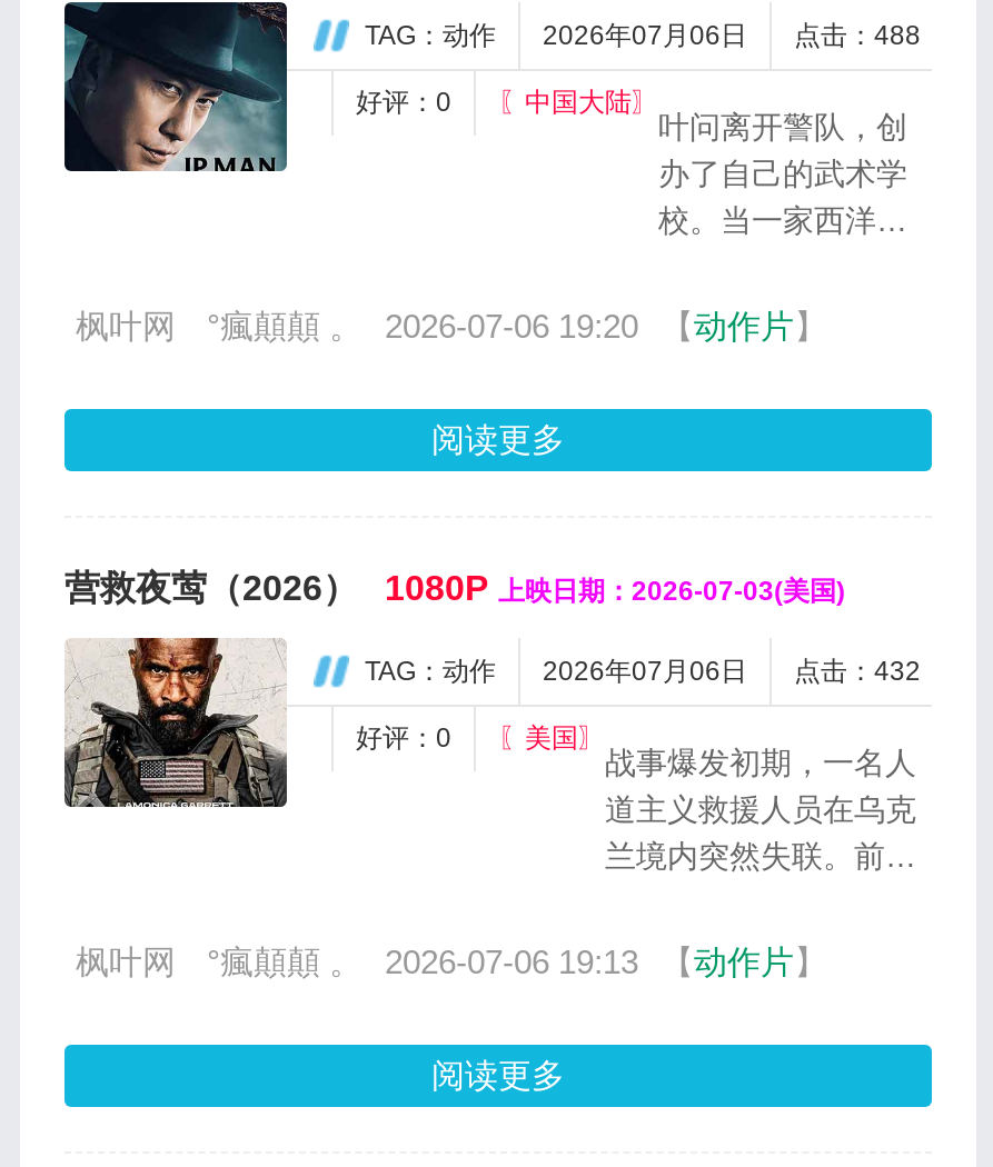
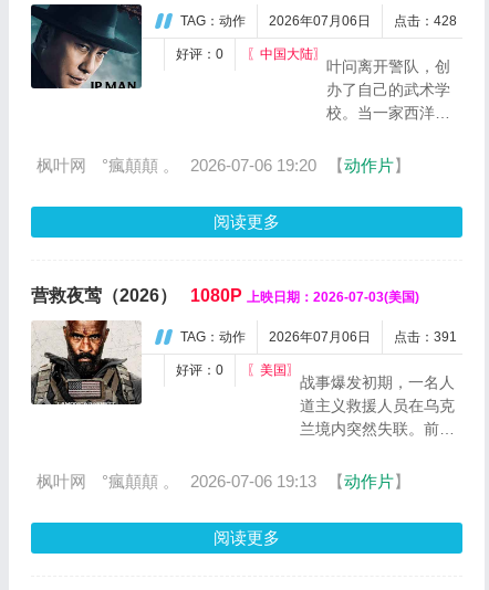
[365,20,921,51] TAG：动作 2026年07月06日 点击：488 -> [180,13,457,29] TAG：动作 2026年07月06日 点击：428
[365,656,921,687] TAG：动作 2026年07月06日 点击：432 -> [180,329,457,345] TAG：动作 2026年07月06日 点击：391

